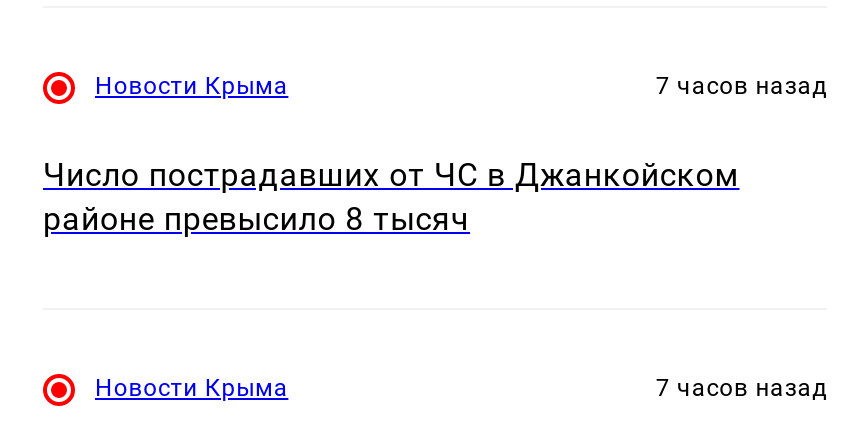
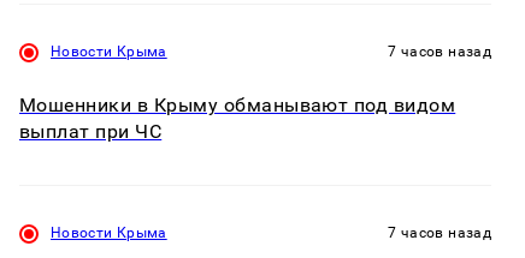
[43,157,739,239] Число пострадавших от ЧС в Джанкойском | районе превысило 8 тысяч -> [19,93,455,143] Мошенники в Крыму обманывают под видом | выплат при ЧС

